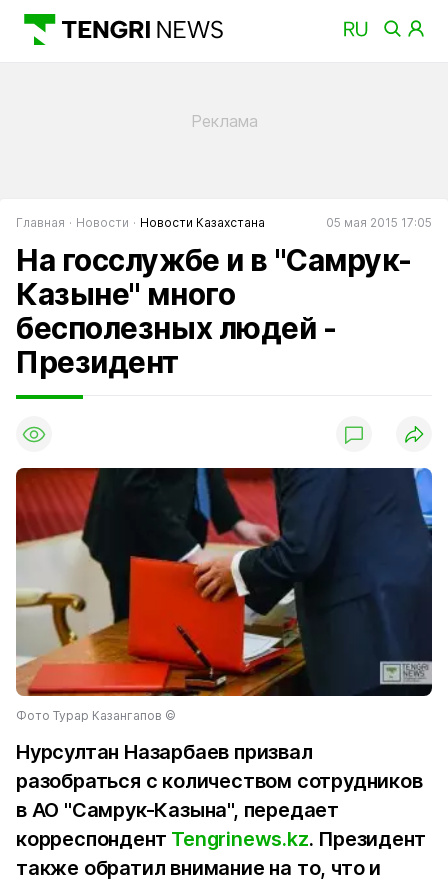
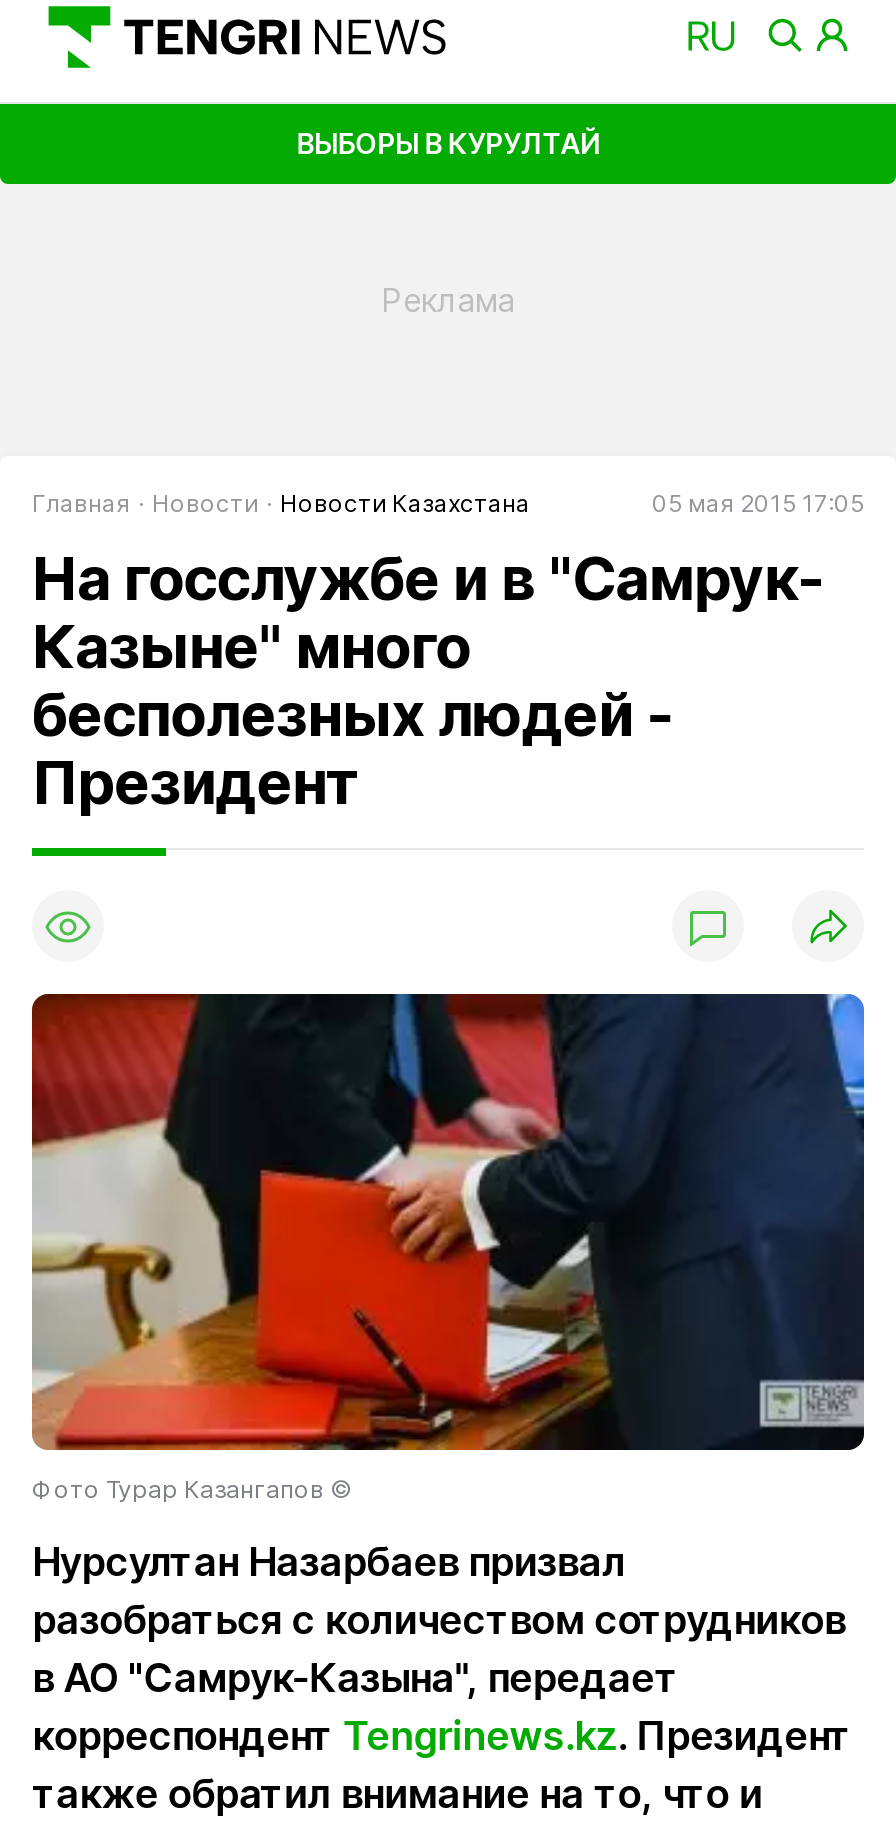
none -> [296,125,600,159] ВЫБОРЫ В КУРУЛТАЙ

